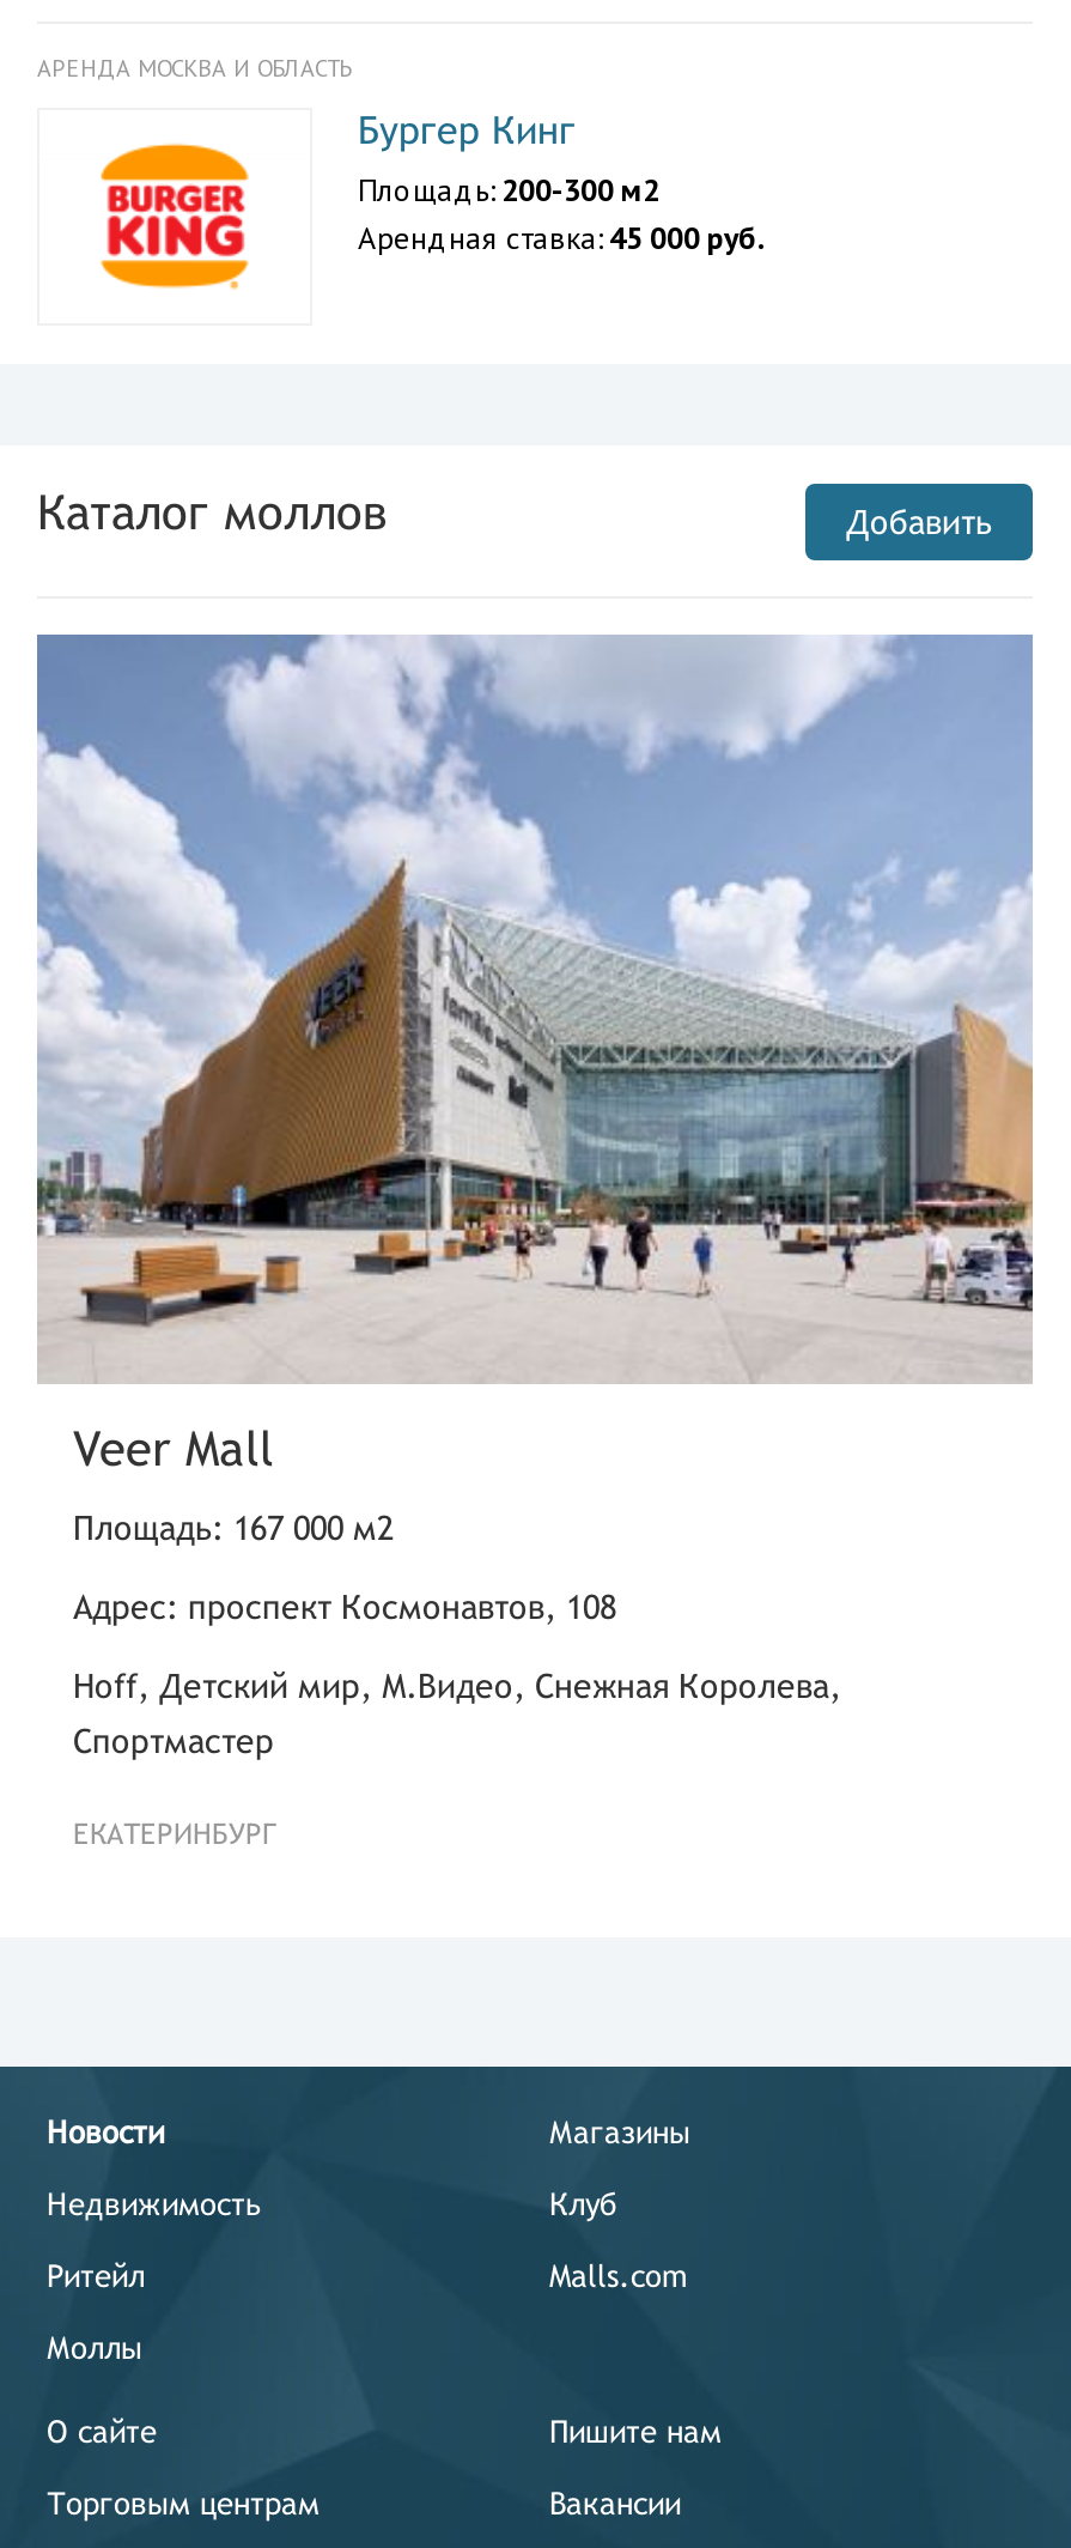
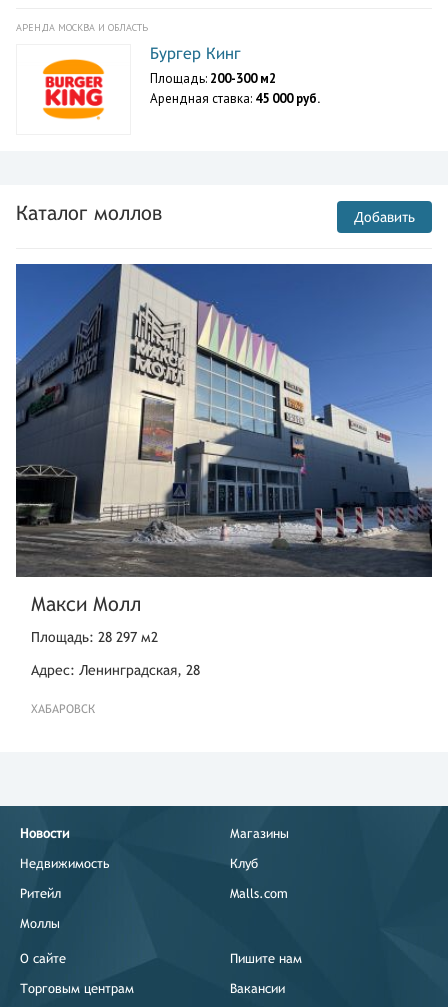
[37,632,1035,1850] [image] | Veer Mall | Площадь: 167 000 м2 | Адрес: проспект Космонавтов, 108 | Hoff, Детский мир, М.Видео, Снежная Королева, | Спортмастер | ЕКАТЕРИНБУРГ -> [15,263,433,715] [image] | Макси Молл | Площадь: 28 297 м2 | Адрес: Ленинградская, 28 | ХАБАРОВСК

